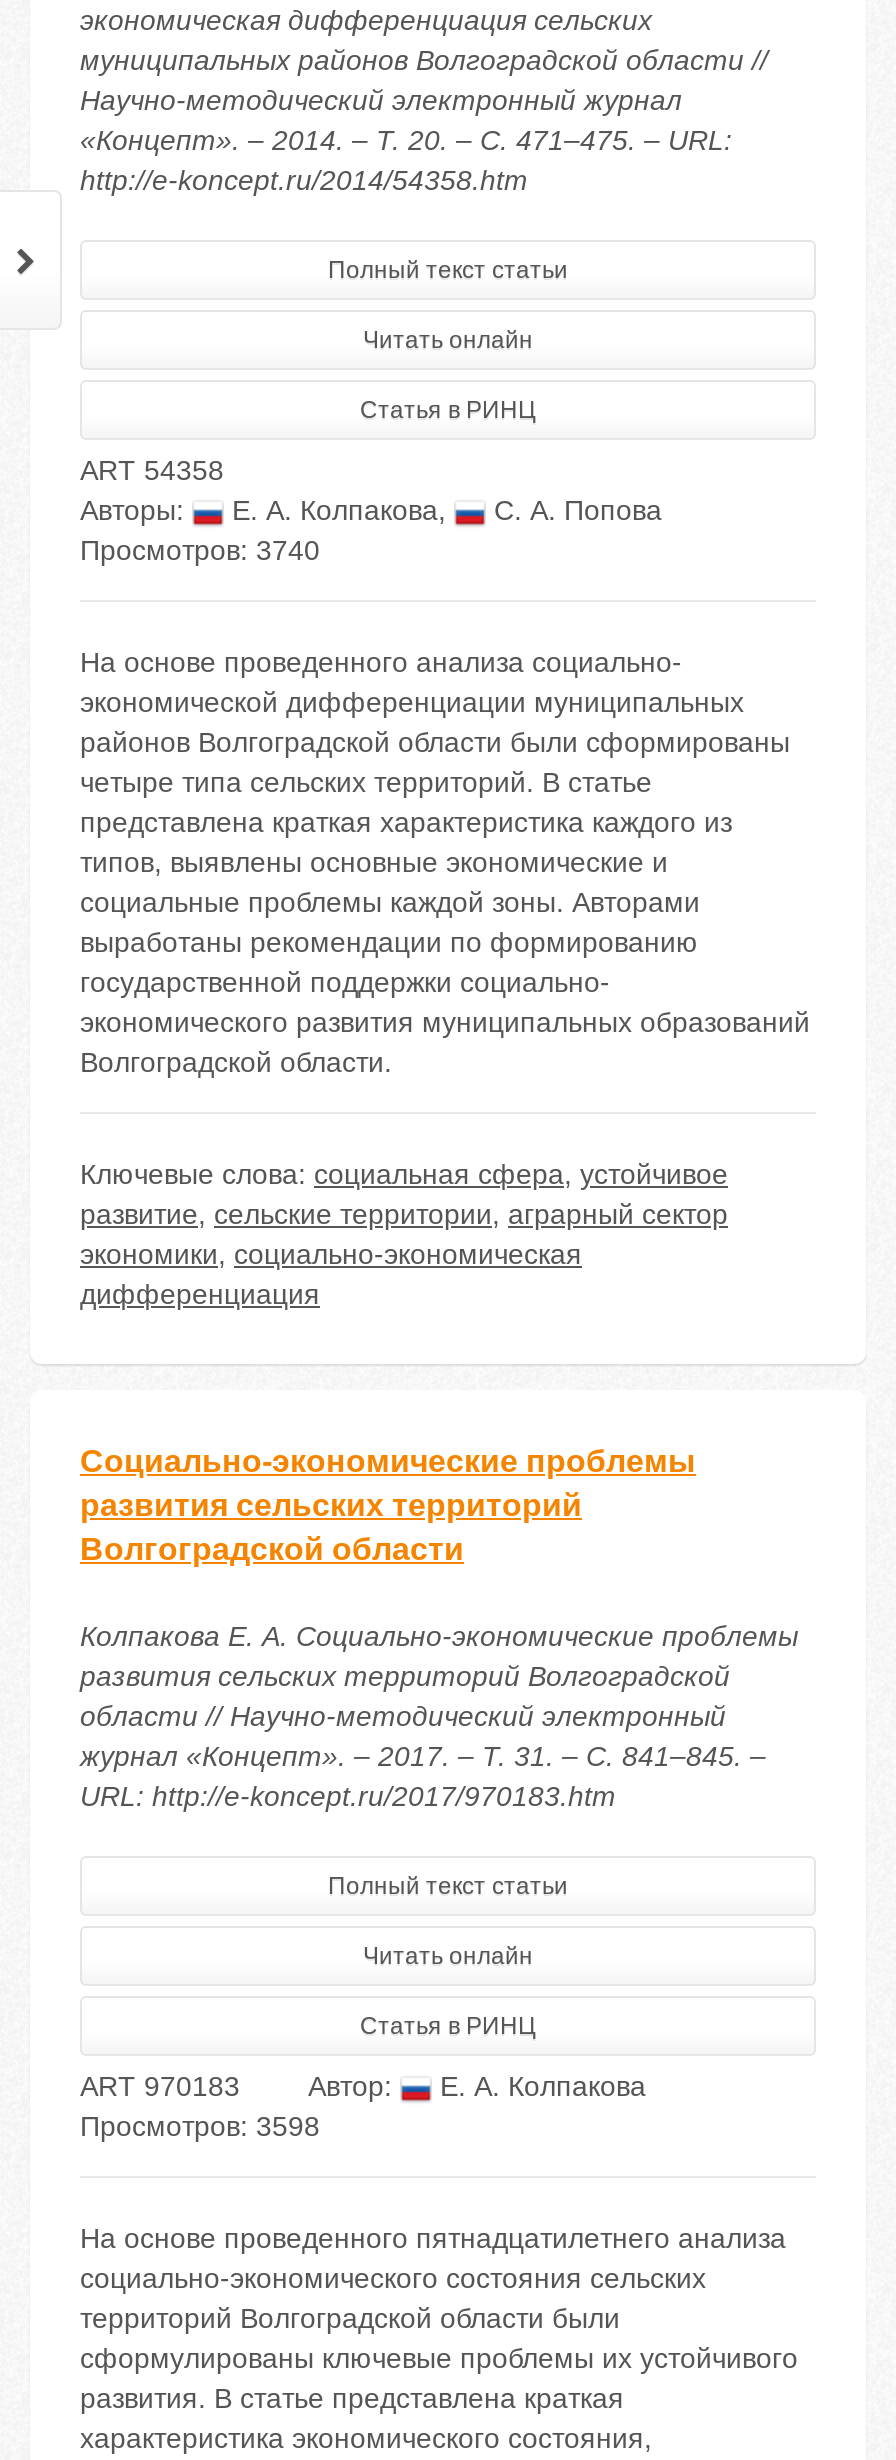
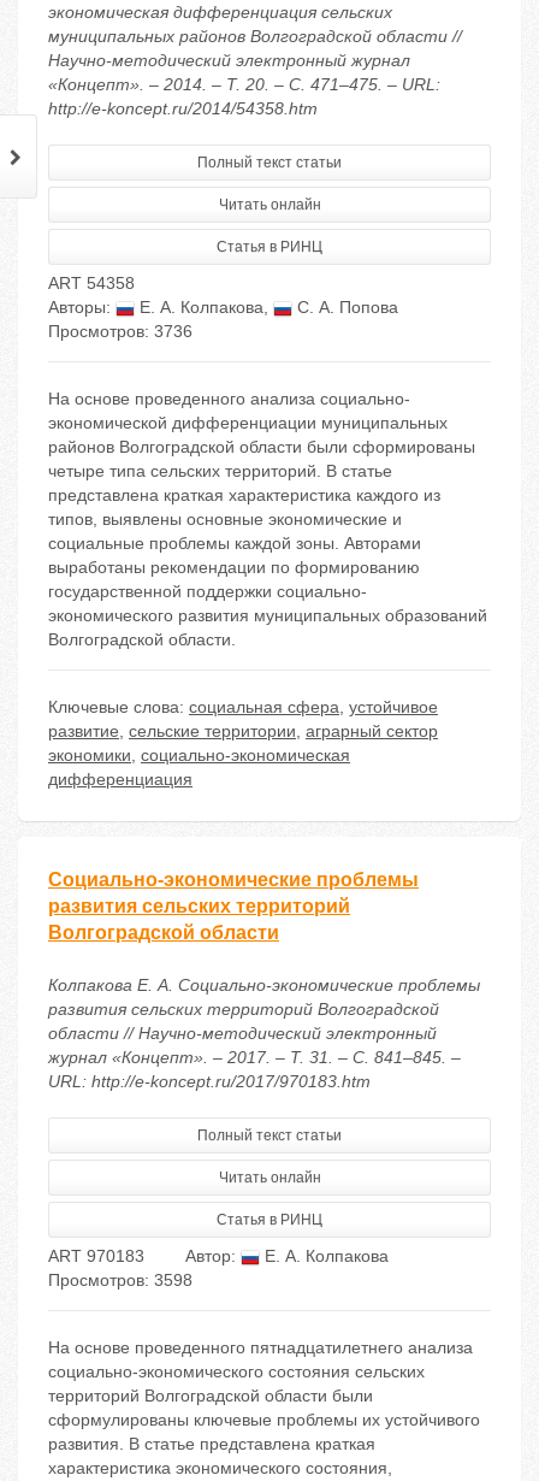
[80,535,320,567] Просмотров: 3740 -> [48,322,192,341] Просмотров: 3736

